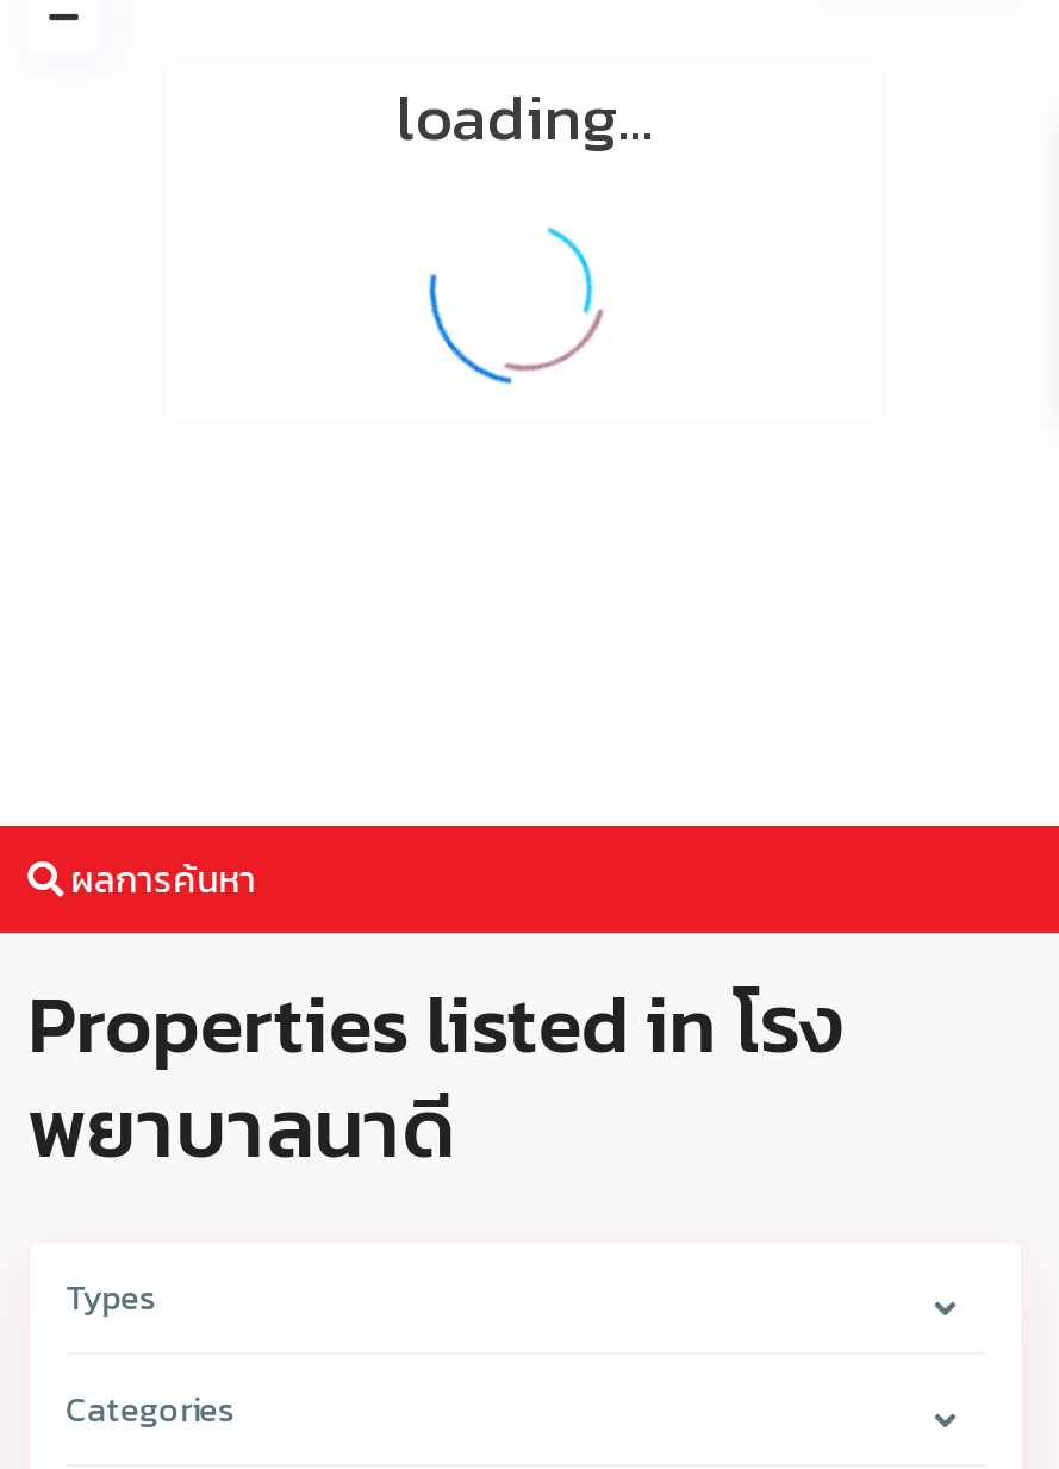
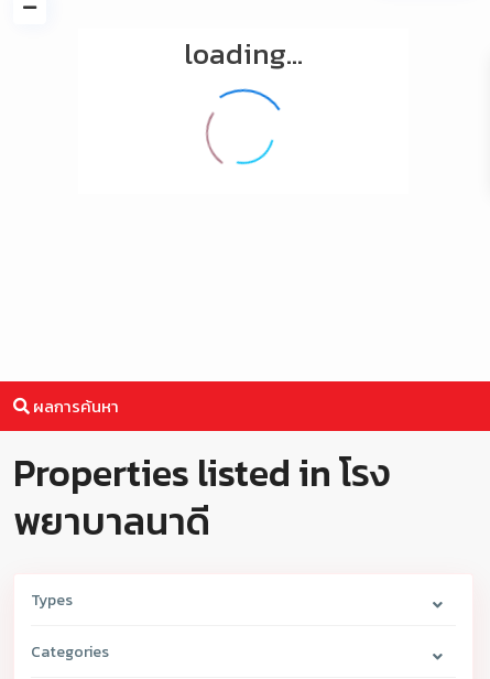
[428,194,604,385] [image] -> [199,88,281,176] [image]

